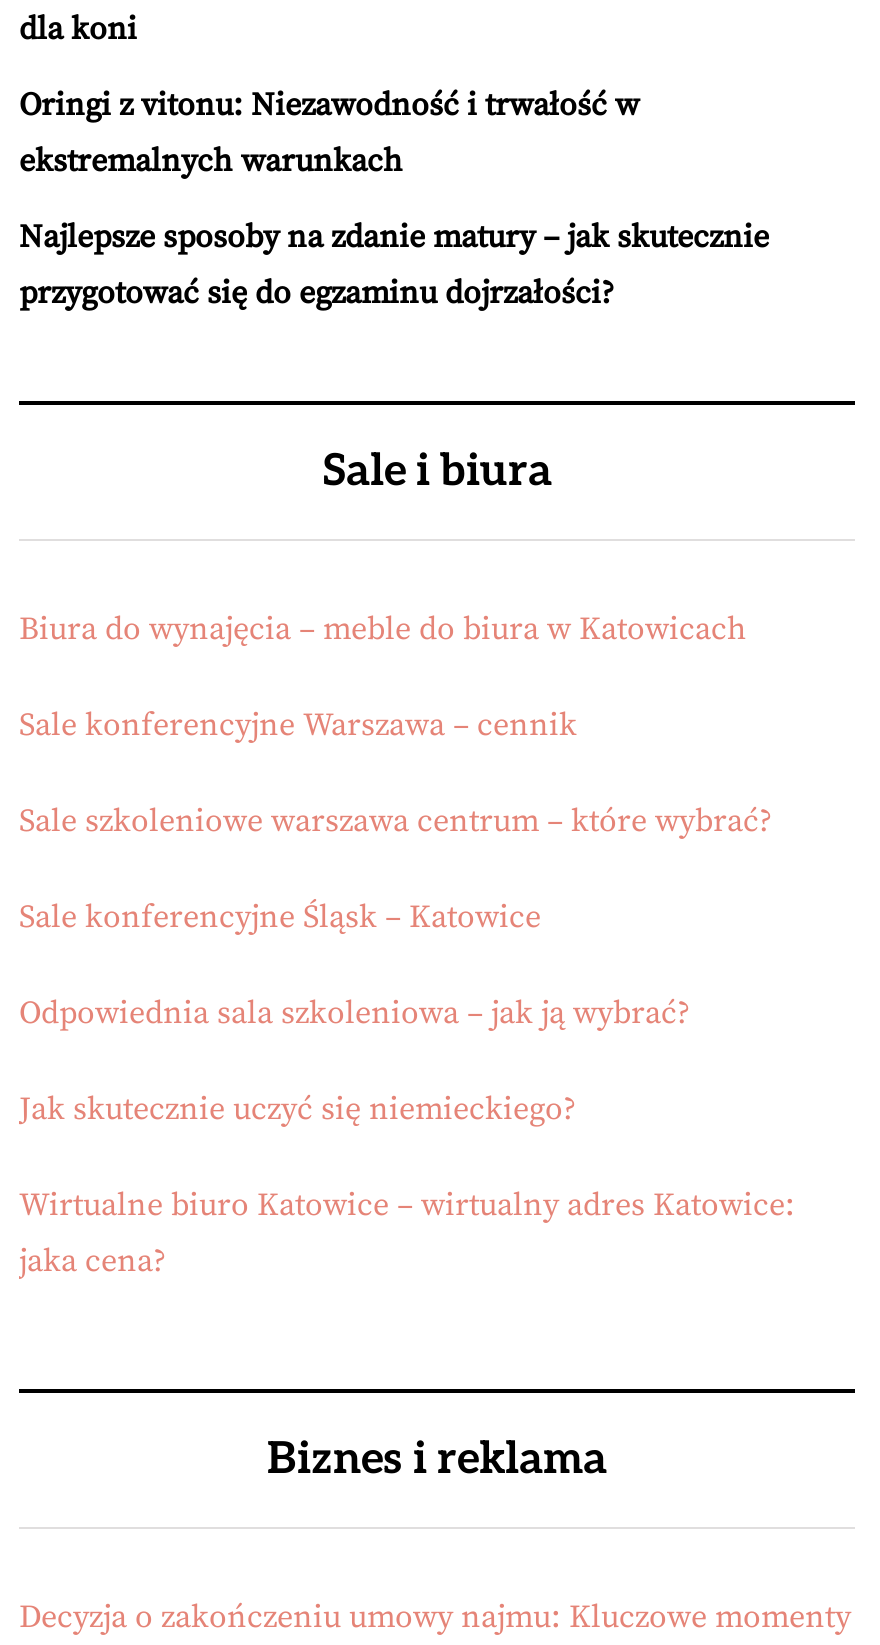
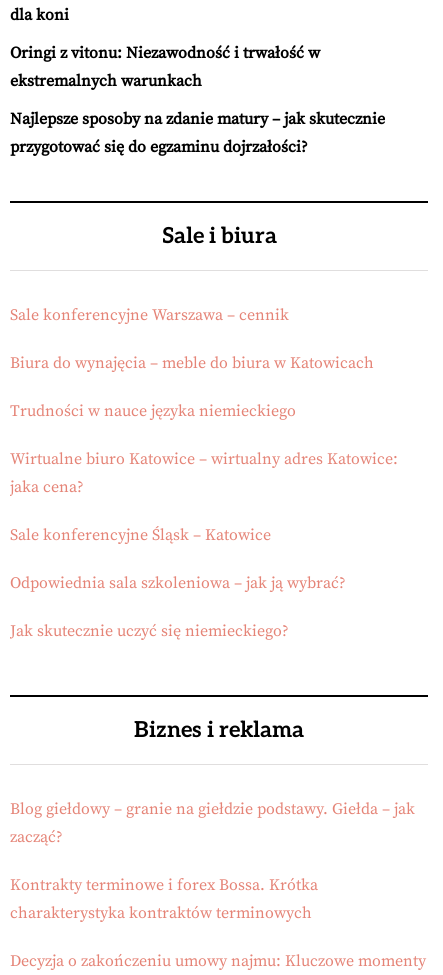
moved [19,609,747,649] -> [10,353,374,373]: Biura do wynajęcia – meble do biura w Katowicach
moved [19,705,577,745] -> [10,305,289,325]: Sale konferencyjne Warszawa – cennik
[19,801,773,841] Sale szkoleniowe warszawa centrum – które wybrać? -> [10,401,296,421] Trudności w nauce języka niemieckiego
moved [19,1185,795,1281] -> [10,449,398,497]: Wirtualne biuro Katowice – wirtualny adres Katowice: | jaka cena?
none -> [10,799,415,923] Blog giełdowy – granie na giełdzie podstawy. Giełda – jak | zacząć? | Kontrakty terminowe i forex Bossa. Krótka | charakterystyka kontraktów terminowych

